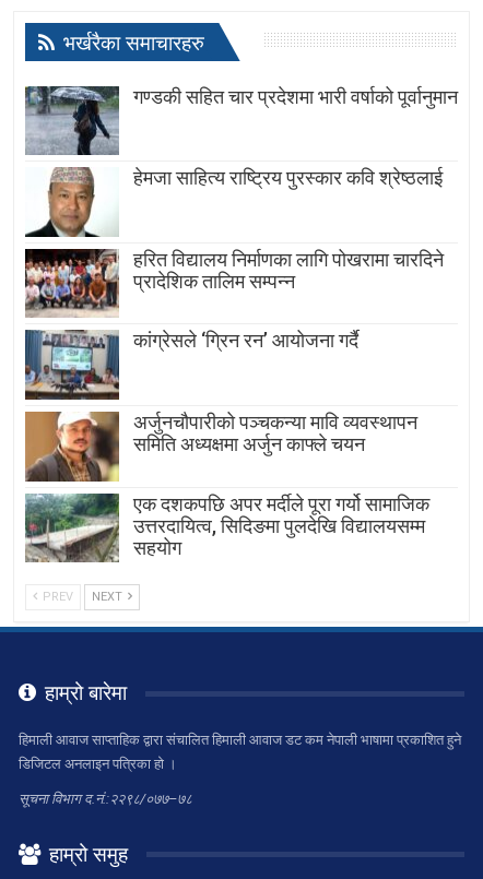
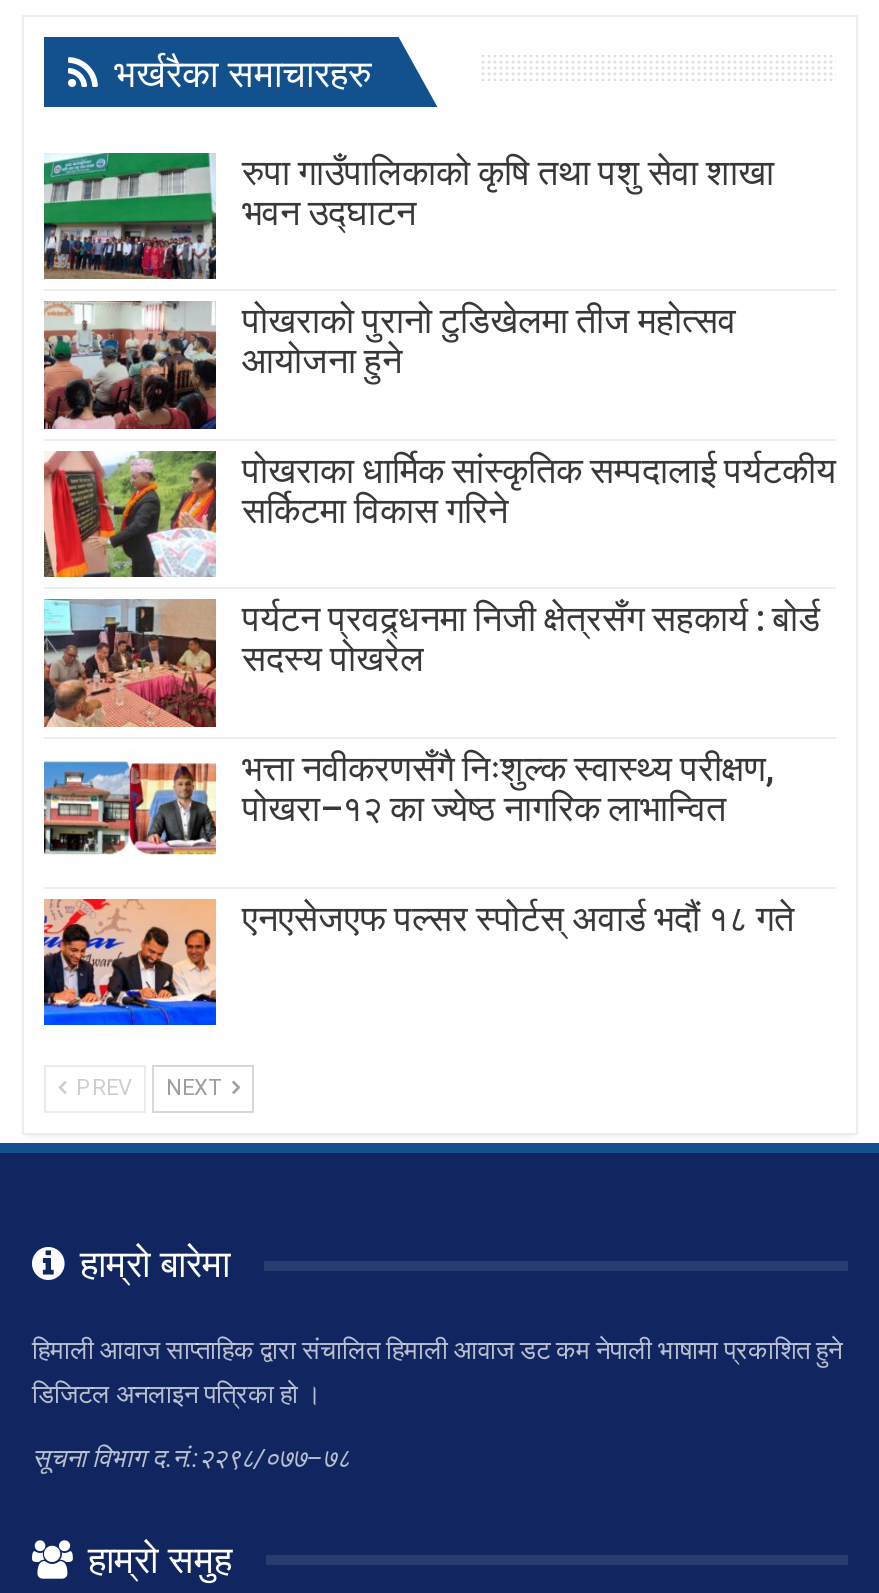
[24,85,458,156] [image] | गण्डकी सहित चार प्रदेशमा भारी वर्षाको पूर्वानुमान -> [44,150,774,281] [image] | रुपा गाउँपालिकाको कृषि तथा पशु सेवा शाखा | भवन उद्घाटन
[25,166,443,238] [image] | हेमजा साहित्य राष्ट्रिय पुरस्कार कवि श्रेष्ठलाई -> [42,299,736,431] [image] | पोखराको पुरानो टुडिखेलमा तीज महोत्सव | आयोजना हुने
[24,248,444,318] [image] | हरित विद्यालय निर्माणका लागि पोखरामा चारदिने | प्रादेशिक तालिम सम्पन्न -> [42,449,836,579] [image] | पोखराका धार्मिक सांस्कृतिक सम्पदालाई पर्यटकीय | सर्किटमा विकास गरिने
[24,329,358,401] [image] | कांग्रेसले ‘ग्रिन रन’ आयोजना गर्दै -> [42,598,820,729] [image] | पर्यटन प्रवद्र्धनमा निजी क्षेत्रसँग सहकार्य : बोर्ड | सदस्य पोखरेल
[24,411,417,483] [image] | अर्जुनचौपारीको पञ्चकन्या मावि व्यवस्थापन | समिति अध्यक्षमा अर्जुन काफ्ले चयन -> [42,747,774,877] [image] | भत्ता नवीकरणसँगै निःशुल्क स्वास्थ्य परीक्षण, | पोखरा–१२ का ज्येष्ठ नागरिक लाभान्वित
[24,492,429,563] [image] | एक दशकपछि अपर मर्दीले पूरा गर्यो सामाजिक | उत्तरदायित्व, सिदिङमा पुलदेखि विद्यालयसम्म | सहयोग -> [42,896,794,1027] [image] | एनएसेजएफ पल्सर स्पोर्टस् अवार्ड भदौं १८ गते

